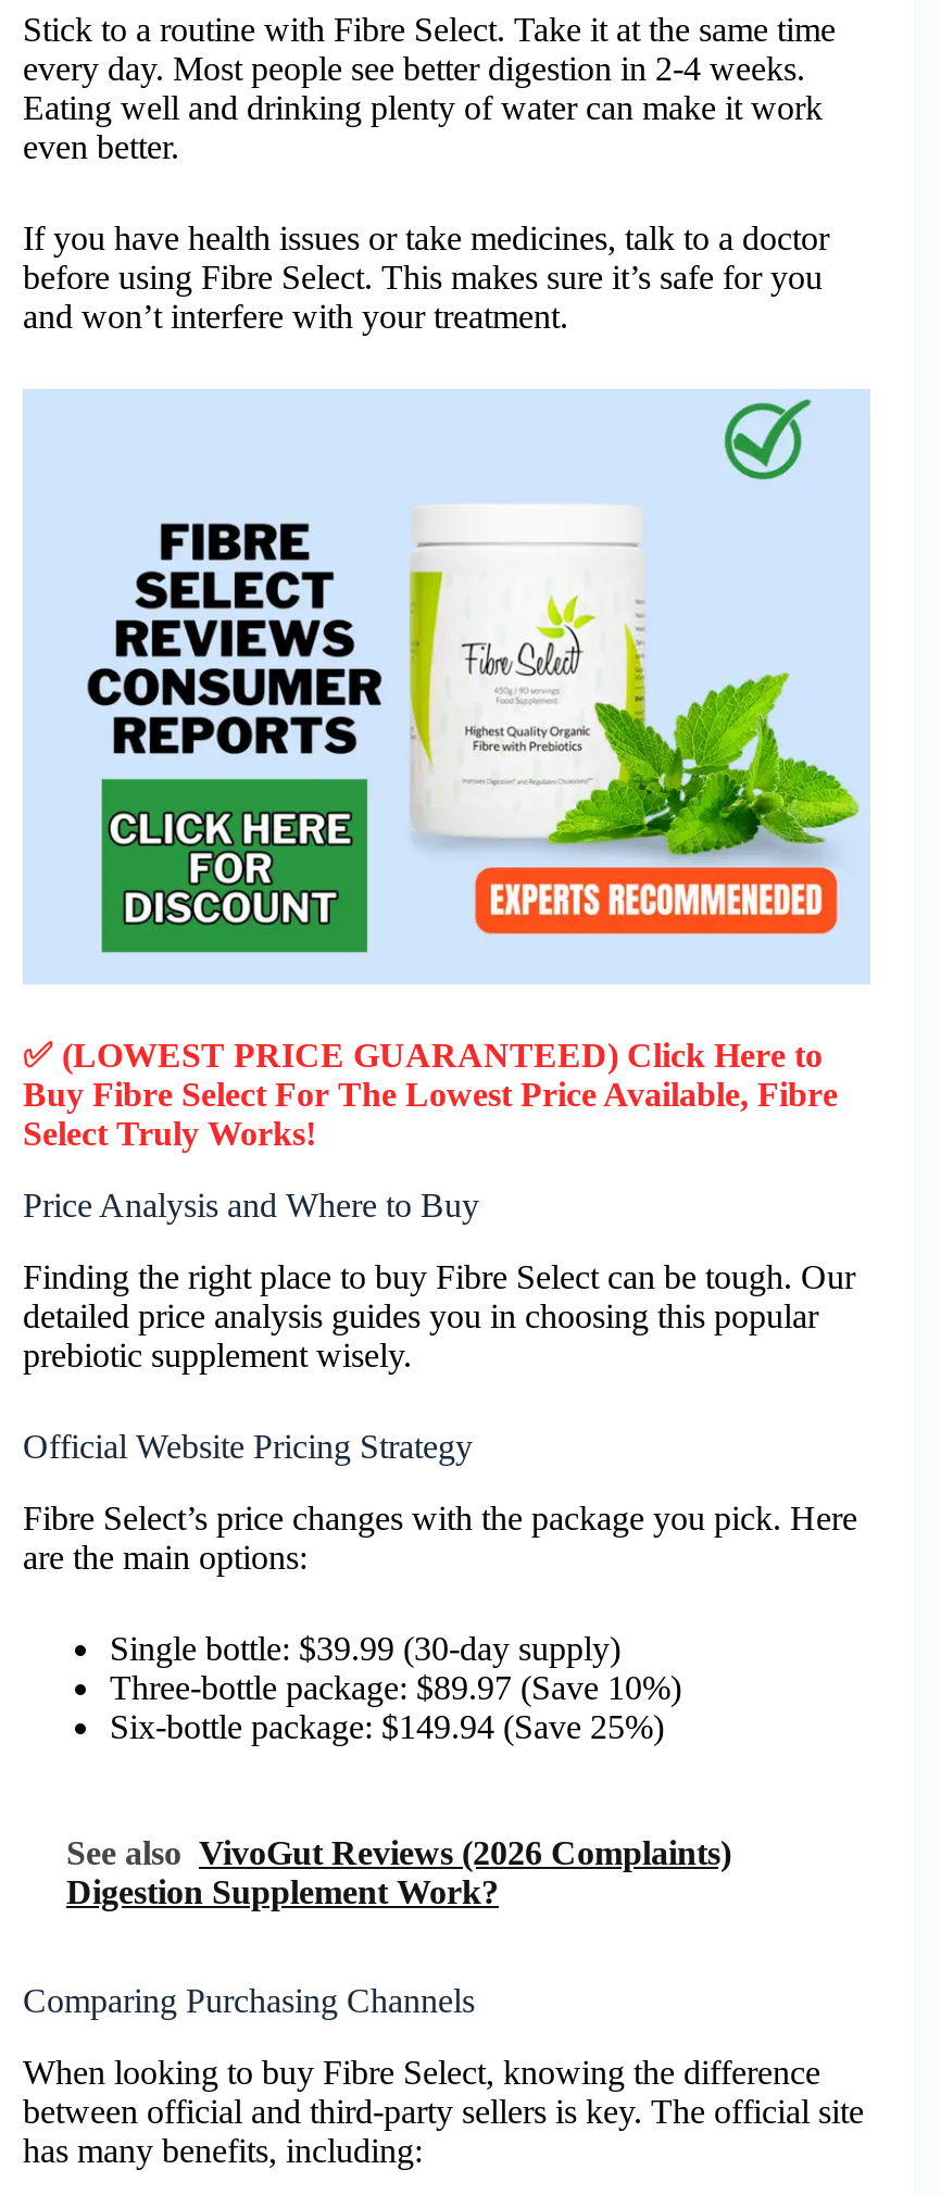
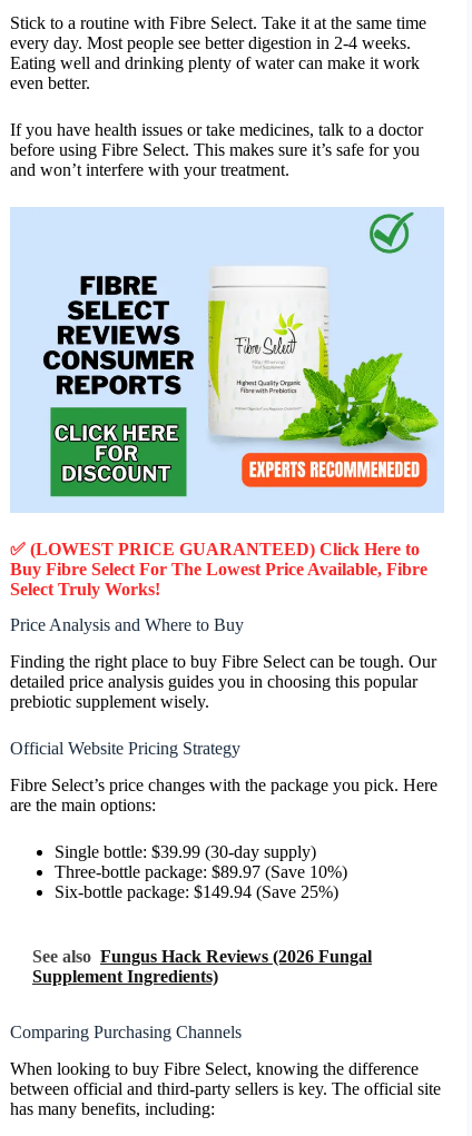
[66,1834,731,1910] See also VivoGut Reviews (2026 Complaints) | Digestion Supplement Work? -> [32,947,372,986] See also Fungus Hack Reviews (2026 Fungal | Supplement Ingredients)

